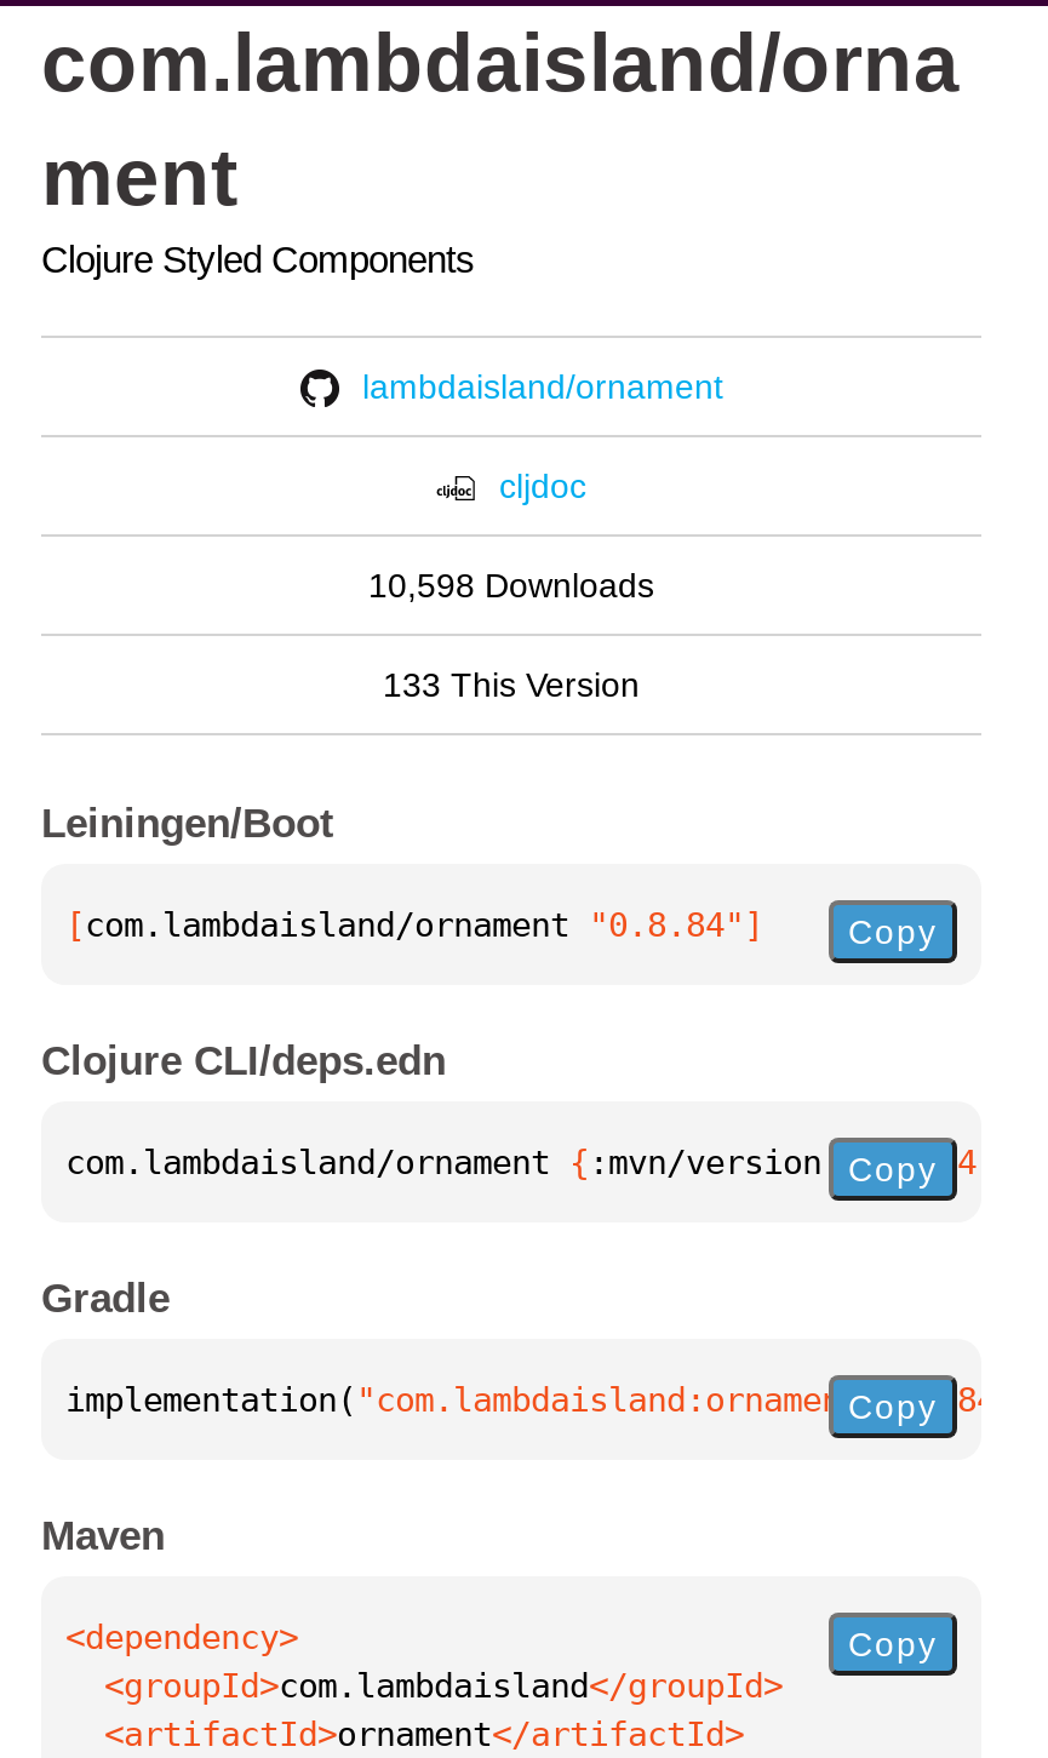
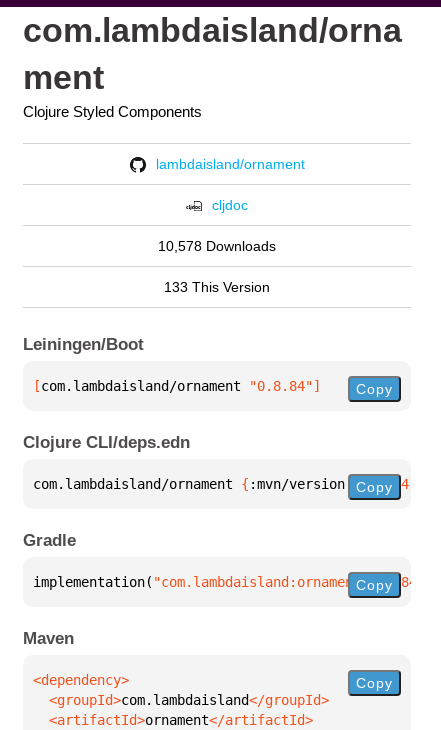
[368,566,654,605] 10,598 Downloads -> [158,238,276,254] 10,578 Downloads

